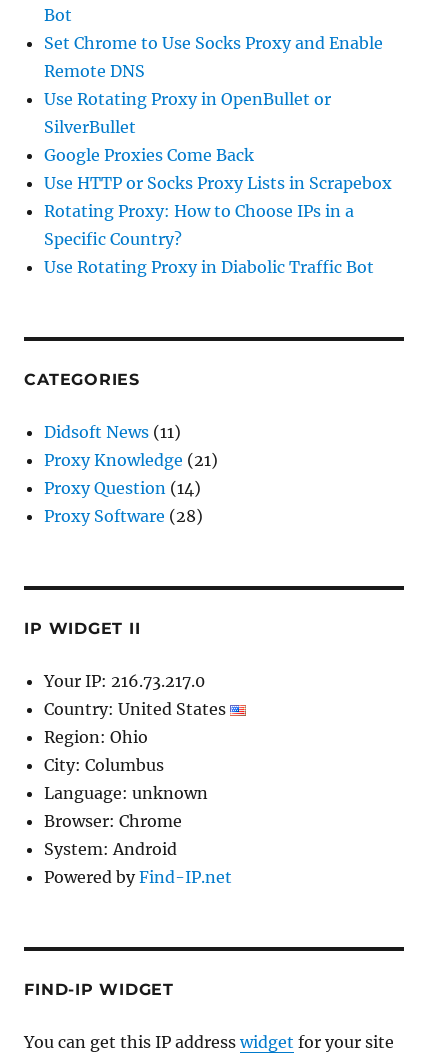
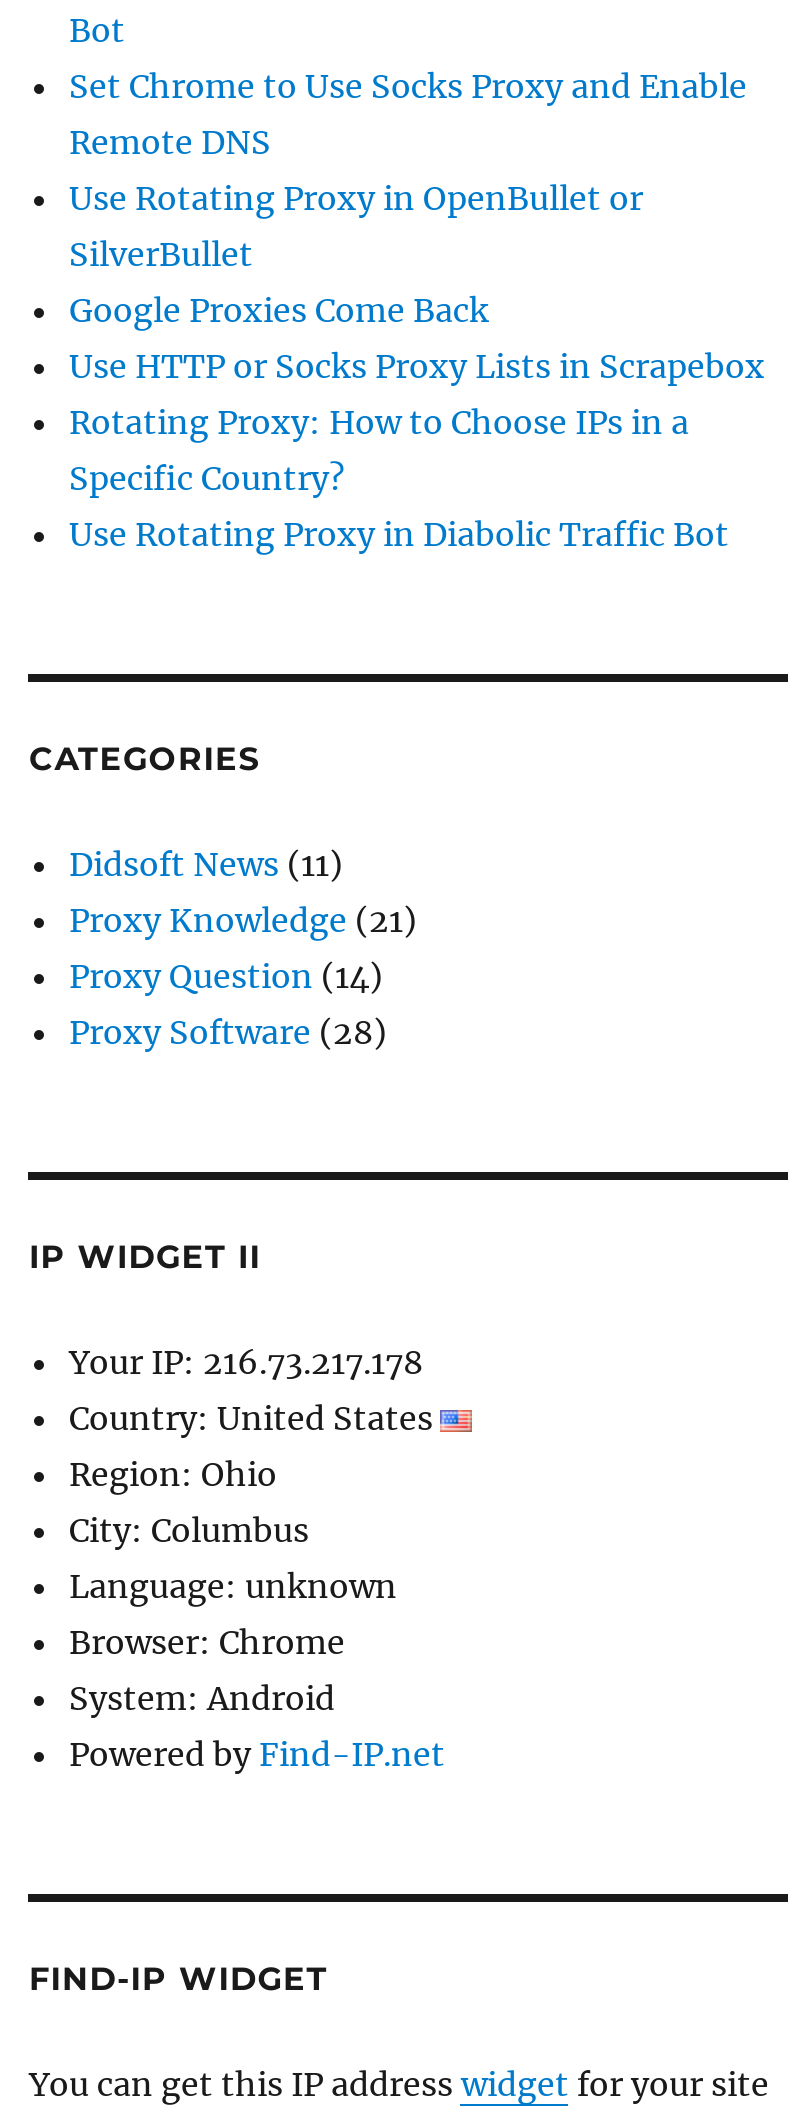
[44,671,205,691] Your IP: 216.73.217.0 -> [69,1343,423,1383] Your IP: 216.73.217.178

